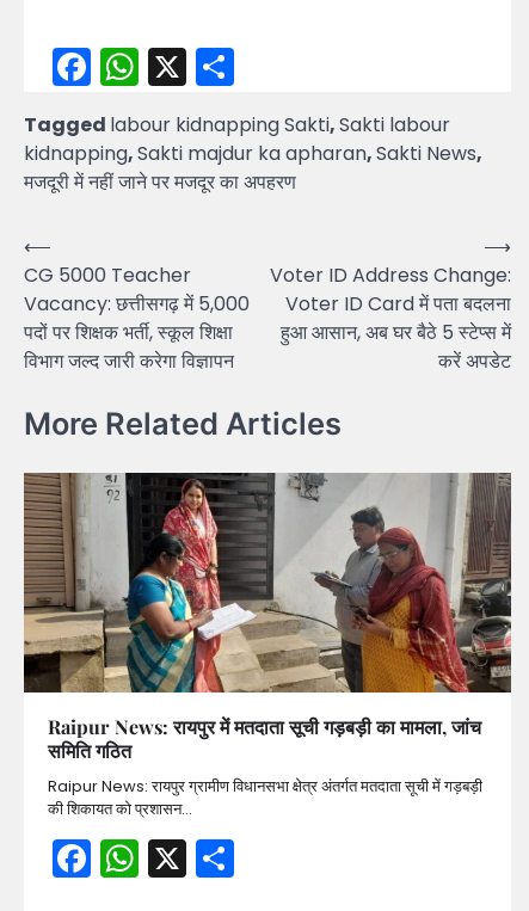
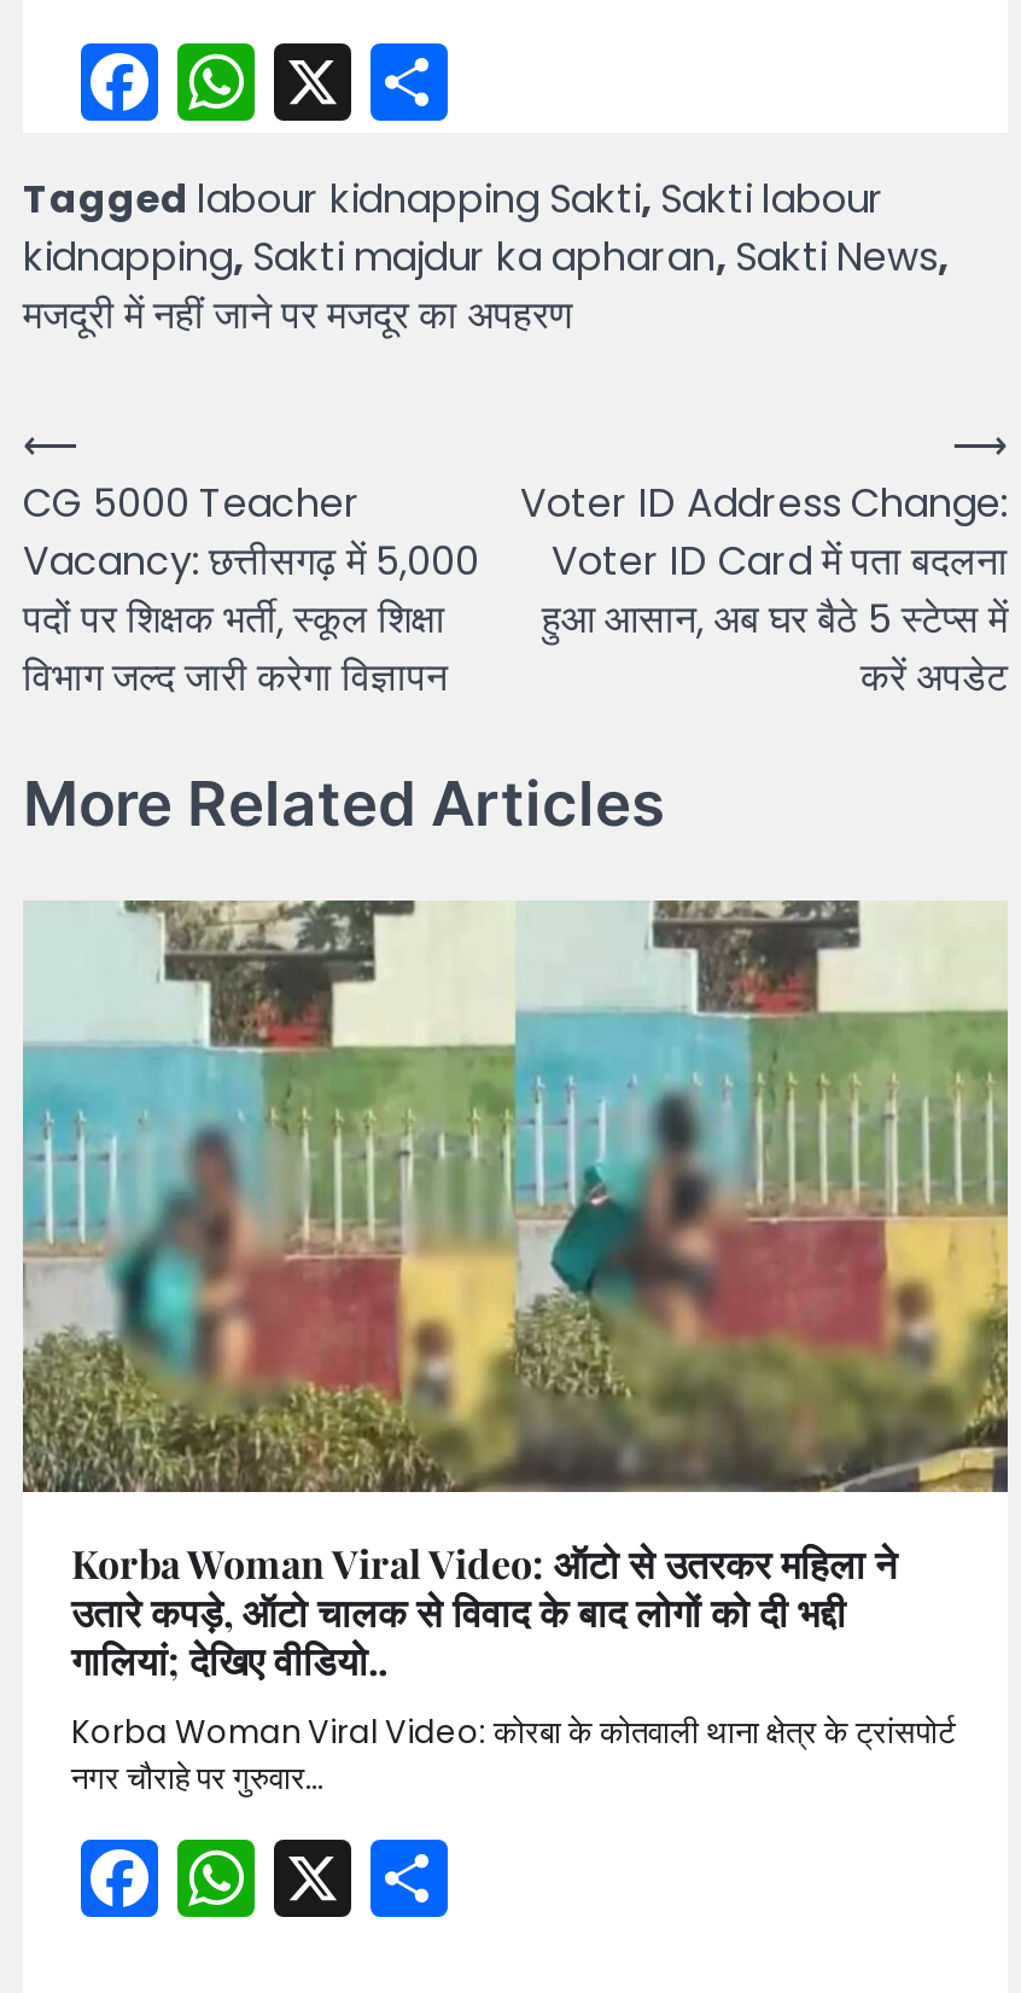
[23,472,512,764] [image] | Raipur News: रायपुर में मतदाता सूची गड़बड़ी का मामला, जांच | समिति गठित -> [21,898,1010,1686] [image] | Korba Woman Viral Video: ऑटो से उतरकर महिला ने | उतारे कपड़े, ऑटो चालक से विवाद के बाद लोगों को दी भद्दी | गालियां; देखिए वीडियो..
[48,775,482,821] Raipur News: रायपुर ग्रामीण विधानसभा क्षेत्र अंतर्गत मतदाता सूची में गड़बड़ी | की शिकायत को प्रशासन… -> [71,1711,955,1802] Korba Woman Viral Video: कोरबा के कोतवाली थाना क्षेत्र के ट्रांसपोर्ट | नगर चौराहे पर गुरुवार…

